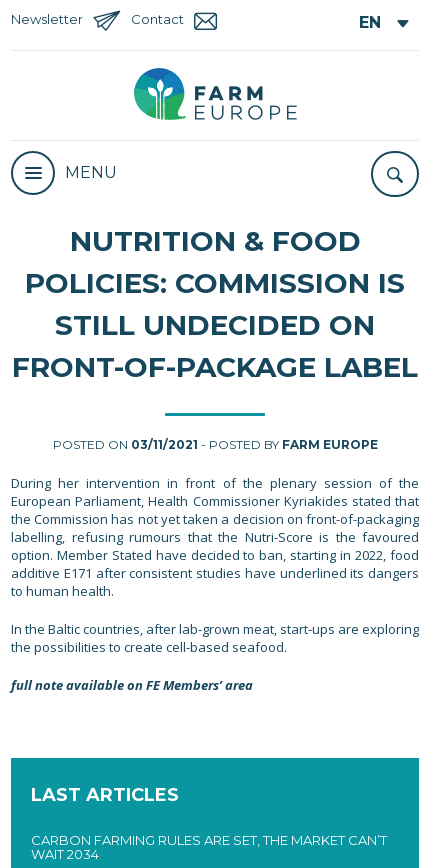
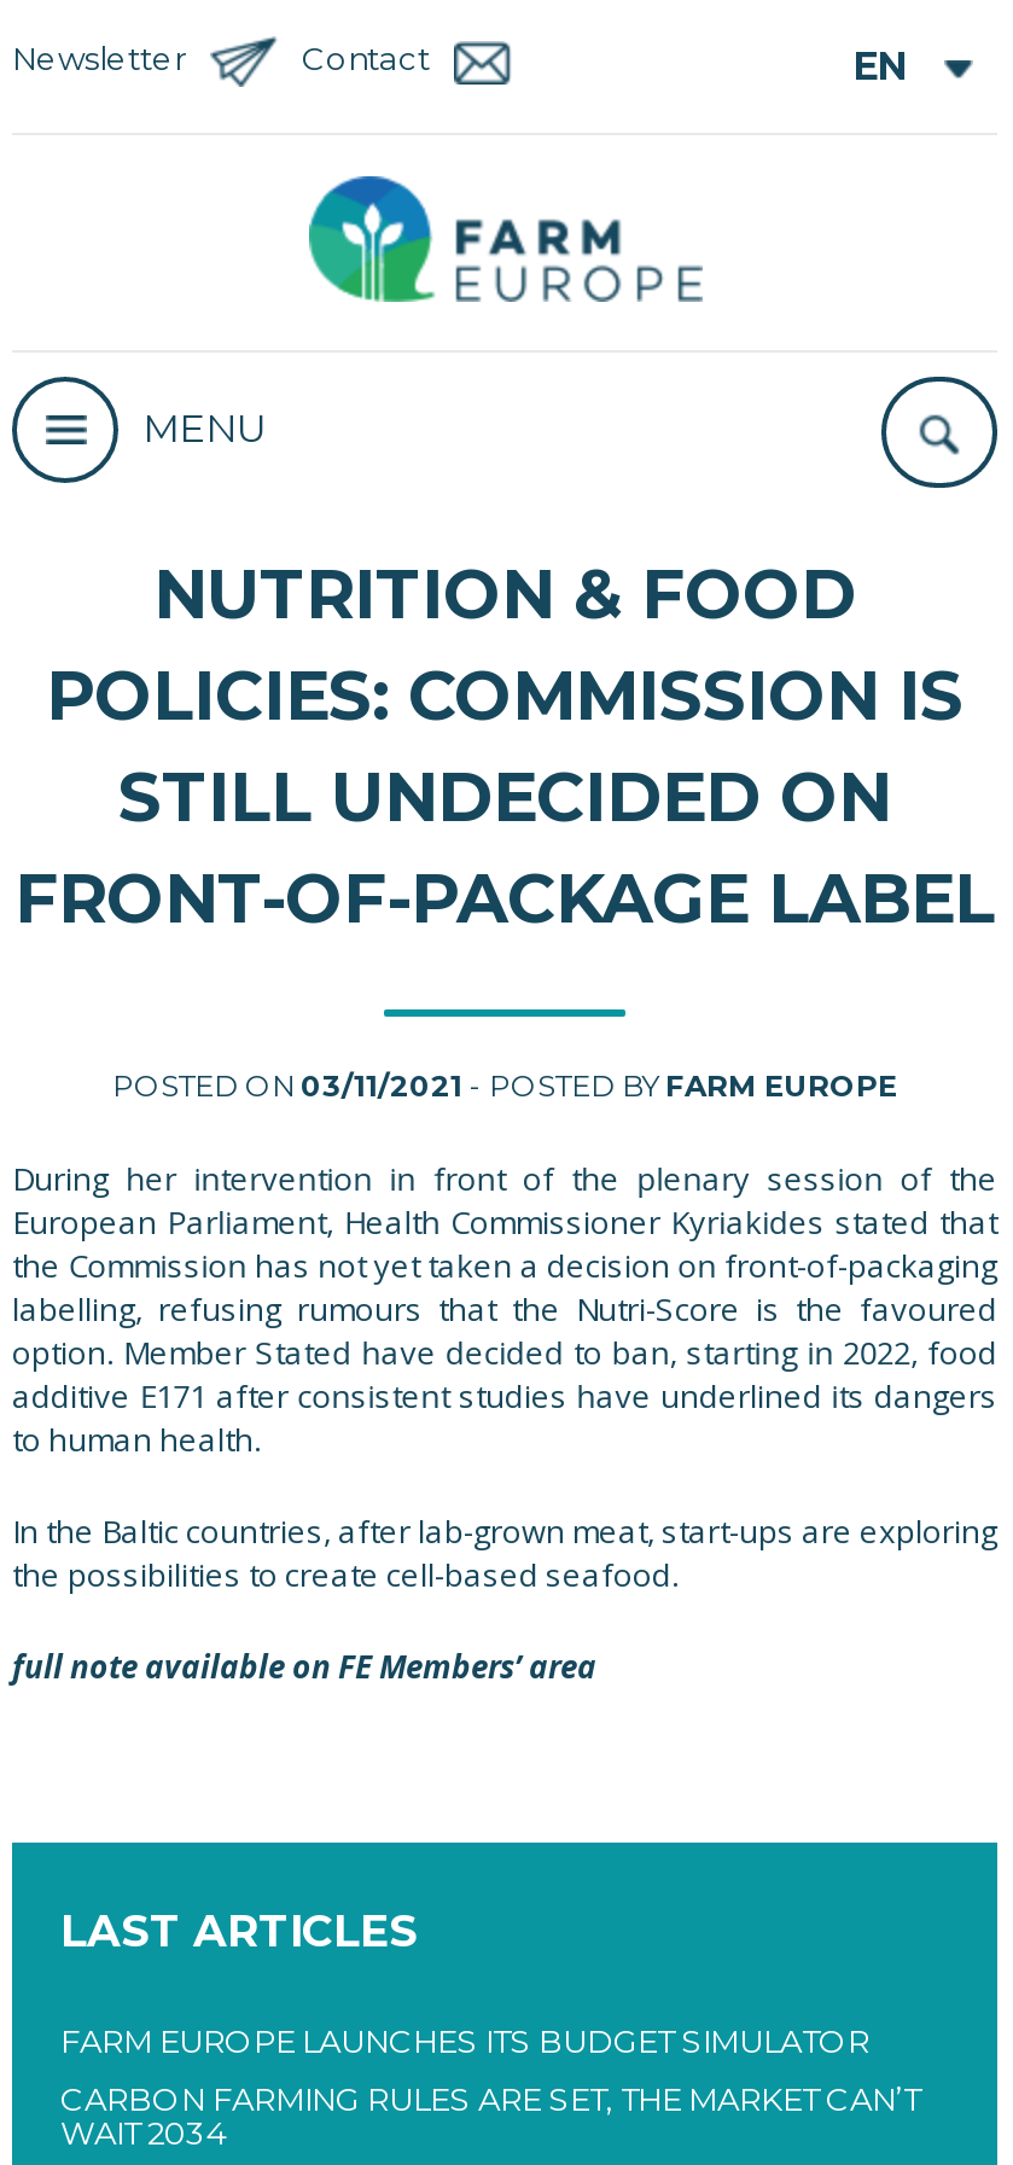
none -> [60,2021,869,2060] FARM EUROPE LAUNCHES ITS BUDGET SIMULATOR

